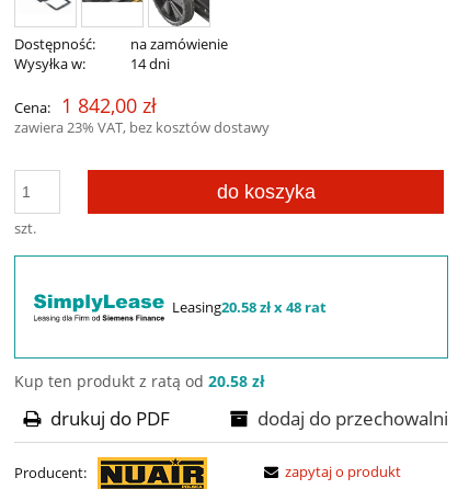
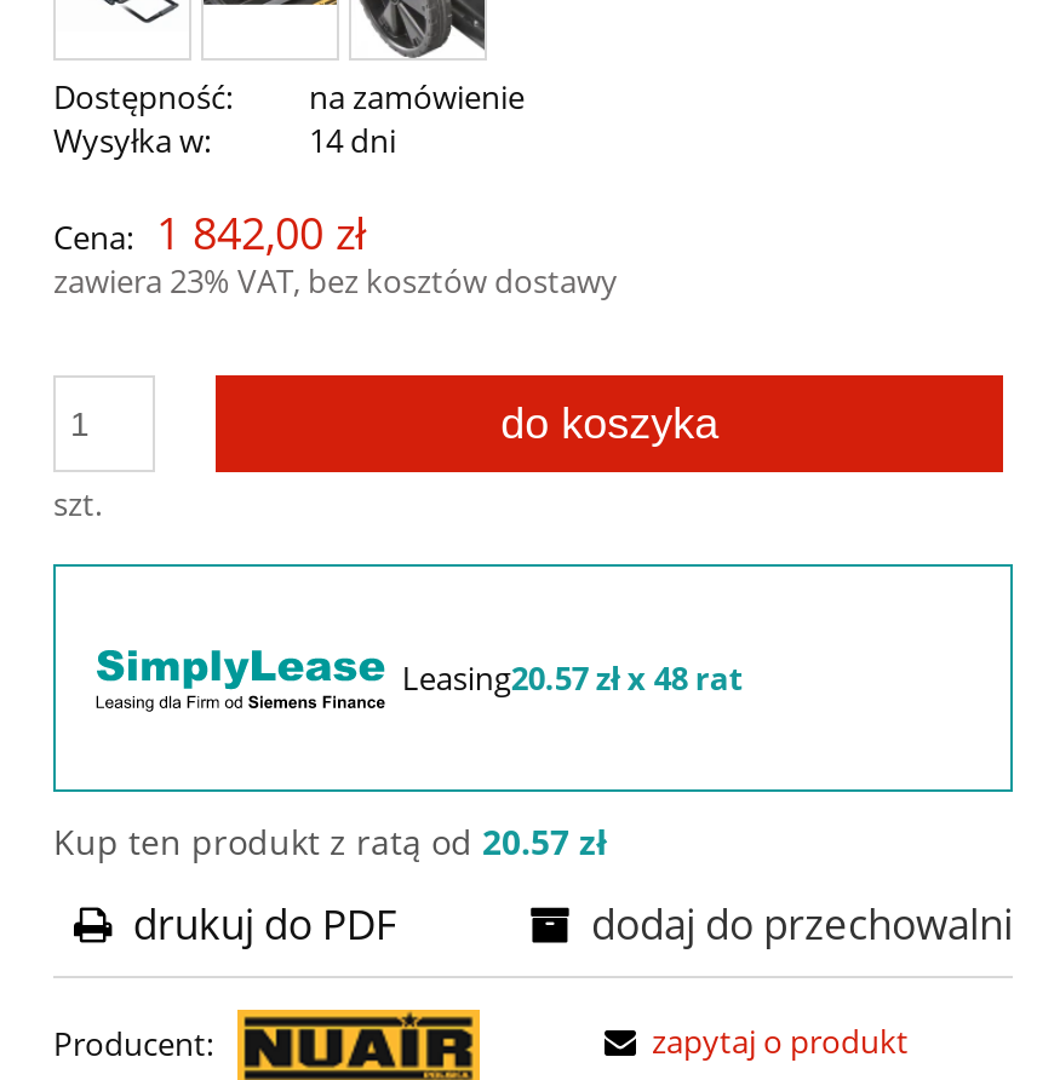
[172,297,326,317] Leasing20.58 zł x 48 rat -> [402,656,744,700] Leasing20.57 zł x 48 rat
[14,371,265,392] Kup ten produkt z ratą od 20.58 zł -> [53,819,608,865] Kup ten produkt z ratą od 20.57 zł

